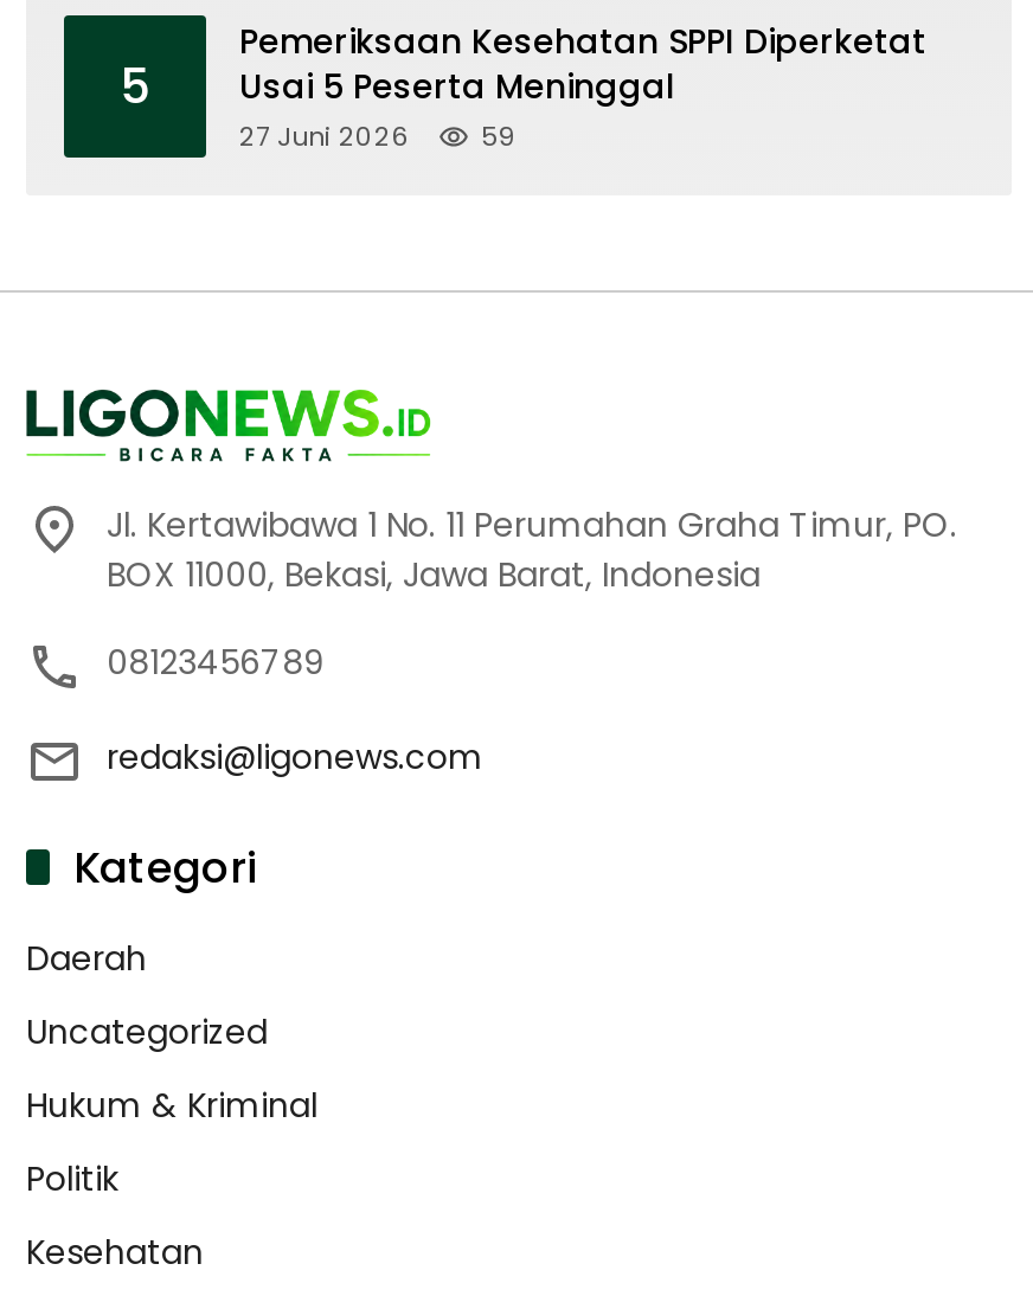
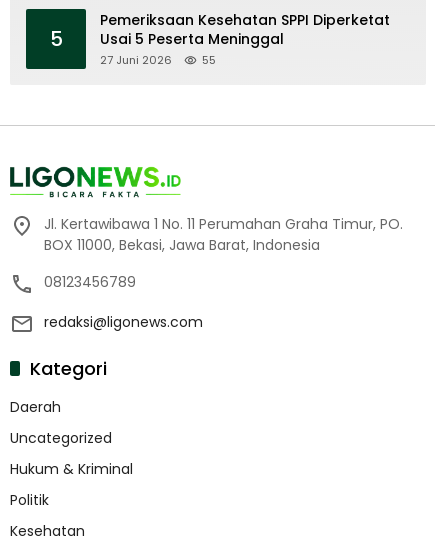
[239,116,514,154] 27 Juni 2026 59 -> [100,52,216,68] 27 Juni 2026 55

